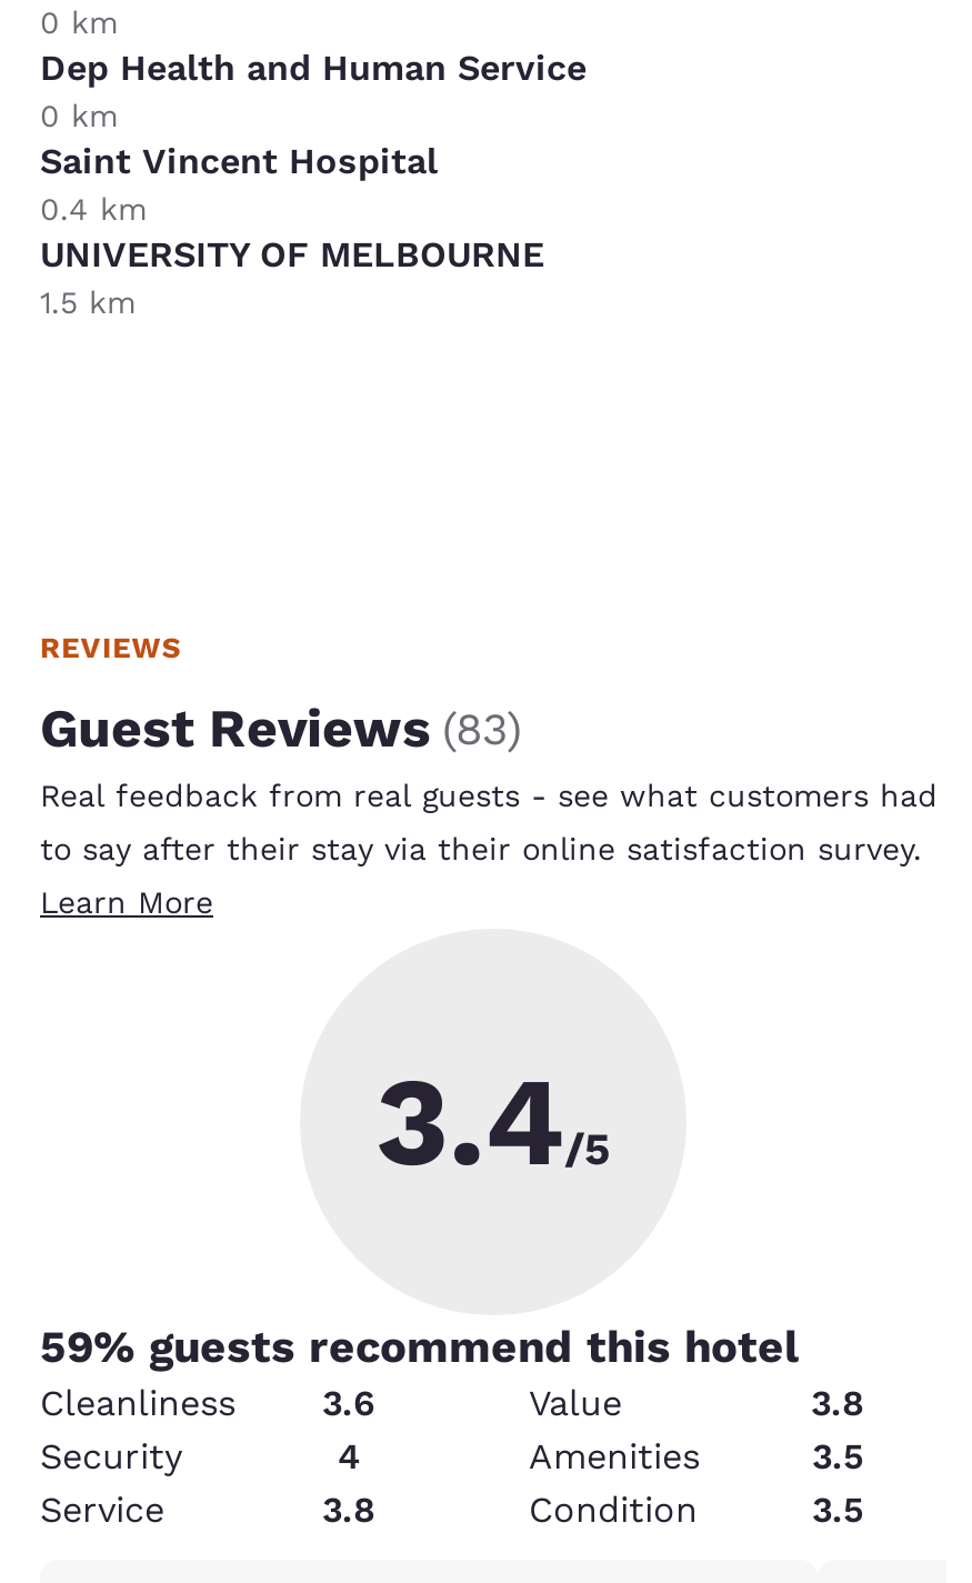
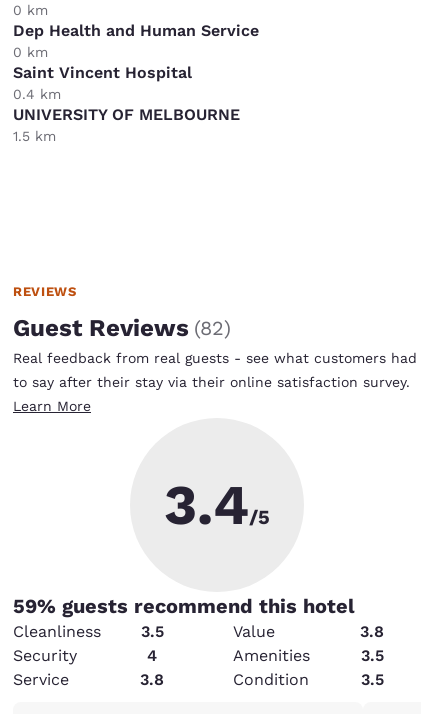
[40,698,522,760] Guest Reviews (83) -> [13,314,231,342] Guest Reviews (82)
[322,1382,375,1424] 3.6 -> [140,622,163,641] 3.5

